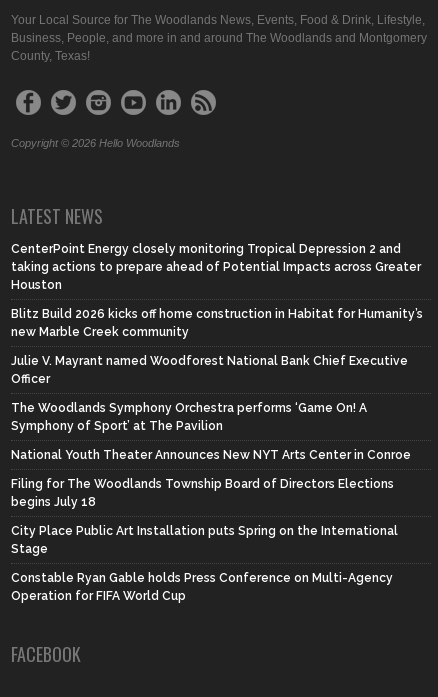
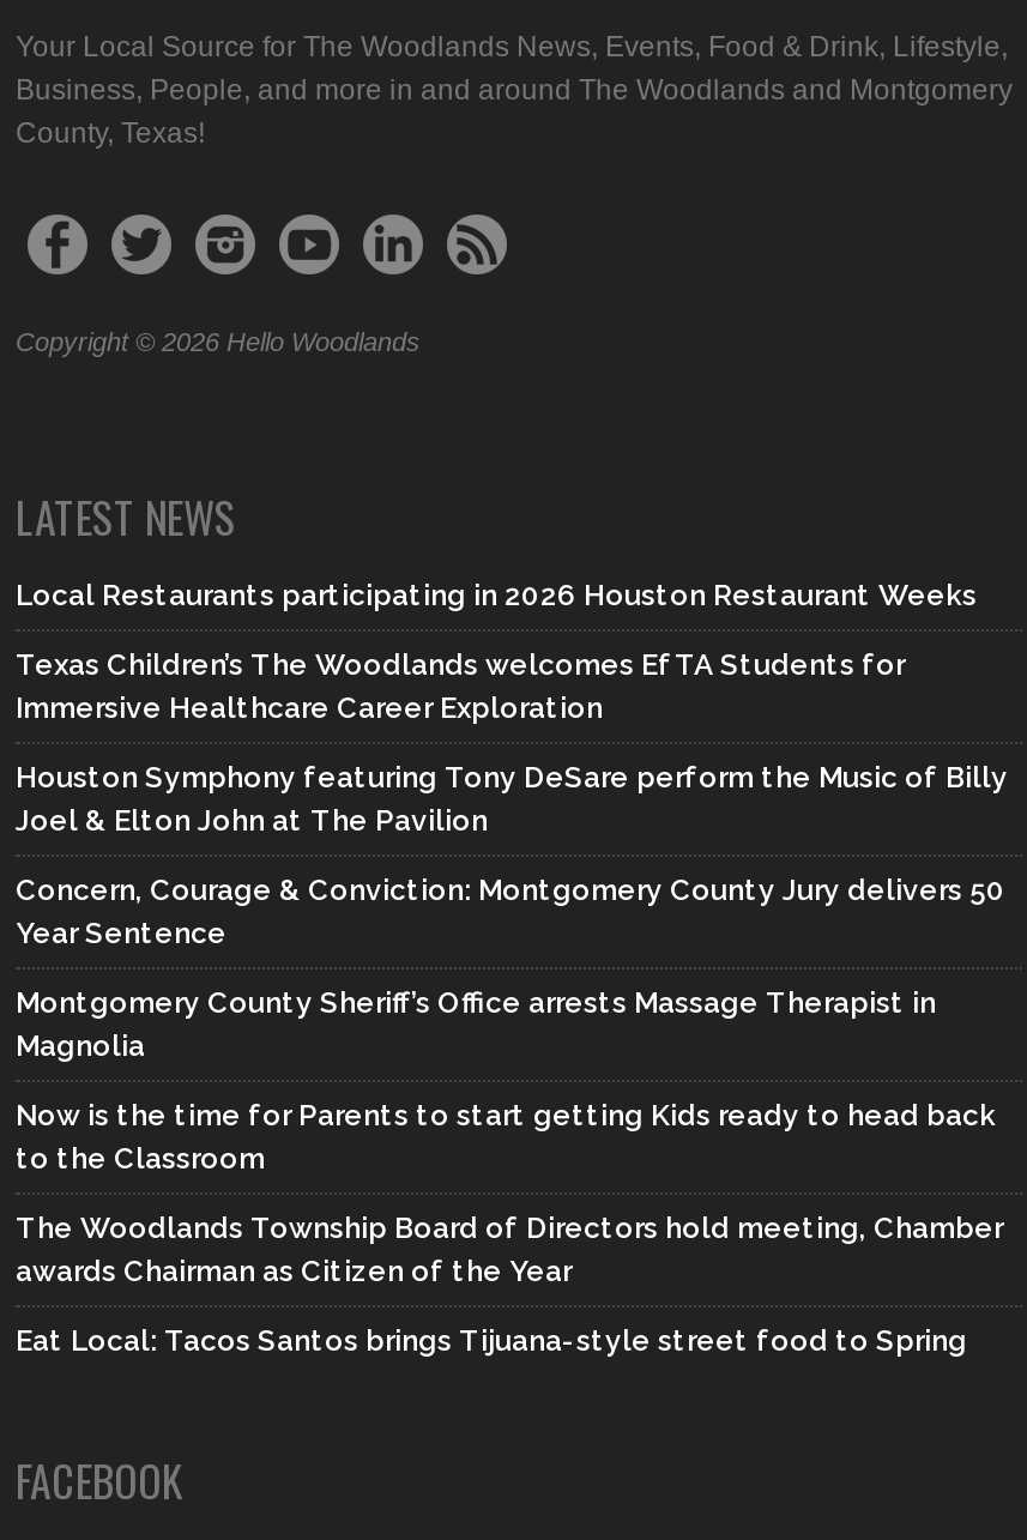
[11,242,421,292] CenterPoint Energy closely monitoring Tropical Depression 2 and | taking actions to prepare ahead of Potential Impacts across Greater | Houston -> [16,578,977,612] Local Restaurants participating in 2026 Houston Restaurant Weeks
[11,307,423,339] Blitz Build 2026 kicks off home construction in Habitat for Humanity’s | new Marble Creek community -> [16,648,905,725] Texas Children’s The Woodlands welcomes EfTA Students for | Immersive Healthcare Career Exploration
[11,354,408,386] Julie V. Mayrant named Woodforest National Bank Chief Executive | Officer -> [16,761,1008,837] Houston Symphony featuring Tony DeSare perform the Music of Billy | Joel & Elton John at The Pavilion
[11,401,367,433] The Woodlands Symphony Orchestra performs ‘Game On! A | Symphony of Sport’ at The Pavilion -> [16,873,1005,950] Concern, Courage & Conviction: Montgomery County Jury delivers 50 | Year Sentence
[11,448,411,462] National Youth Theater Announces New NYT Arts Center in Conroe -> [16,986,936,1063] Montgomery County Sheriff’s Office arrests Massage Therapist in | Magnolia
[11,477,394,509] Filing for The Woodlands Township Board of Directors Elections | begins July 18 -> [16,1098,996,1175] Now is the time for Parents to start getting Kids ready to head back | to the Classroom
[11,524,398,556] City Place Public Art Installation puts Spring on the International | Stage -> [16,1211,1003,1288] The Woodlands Township Board of Directors hold meeting, Chamber | awards Chairman as Citizen of the Year
[11,571,393,603] Constable Ryan Gable holds Press Conference on Multi-Agency | Operation for FIFA World Cup -> [16,1324,967,1357] Eat Local: Tacos Santos brings Tijuana-style street food to Spring

